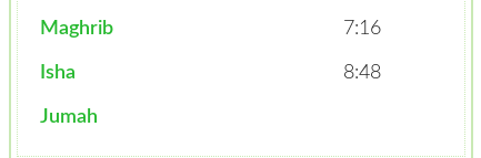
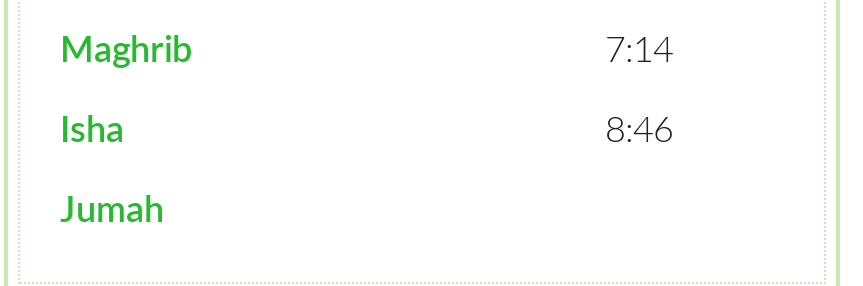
[343,19,380,39] 7:16 -> [605,34,673,70] 7:14
[343,63,380,83] 8:48 -> [605,114,673,150] 8:46

